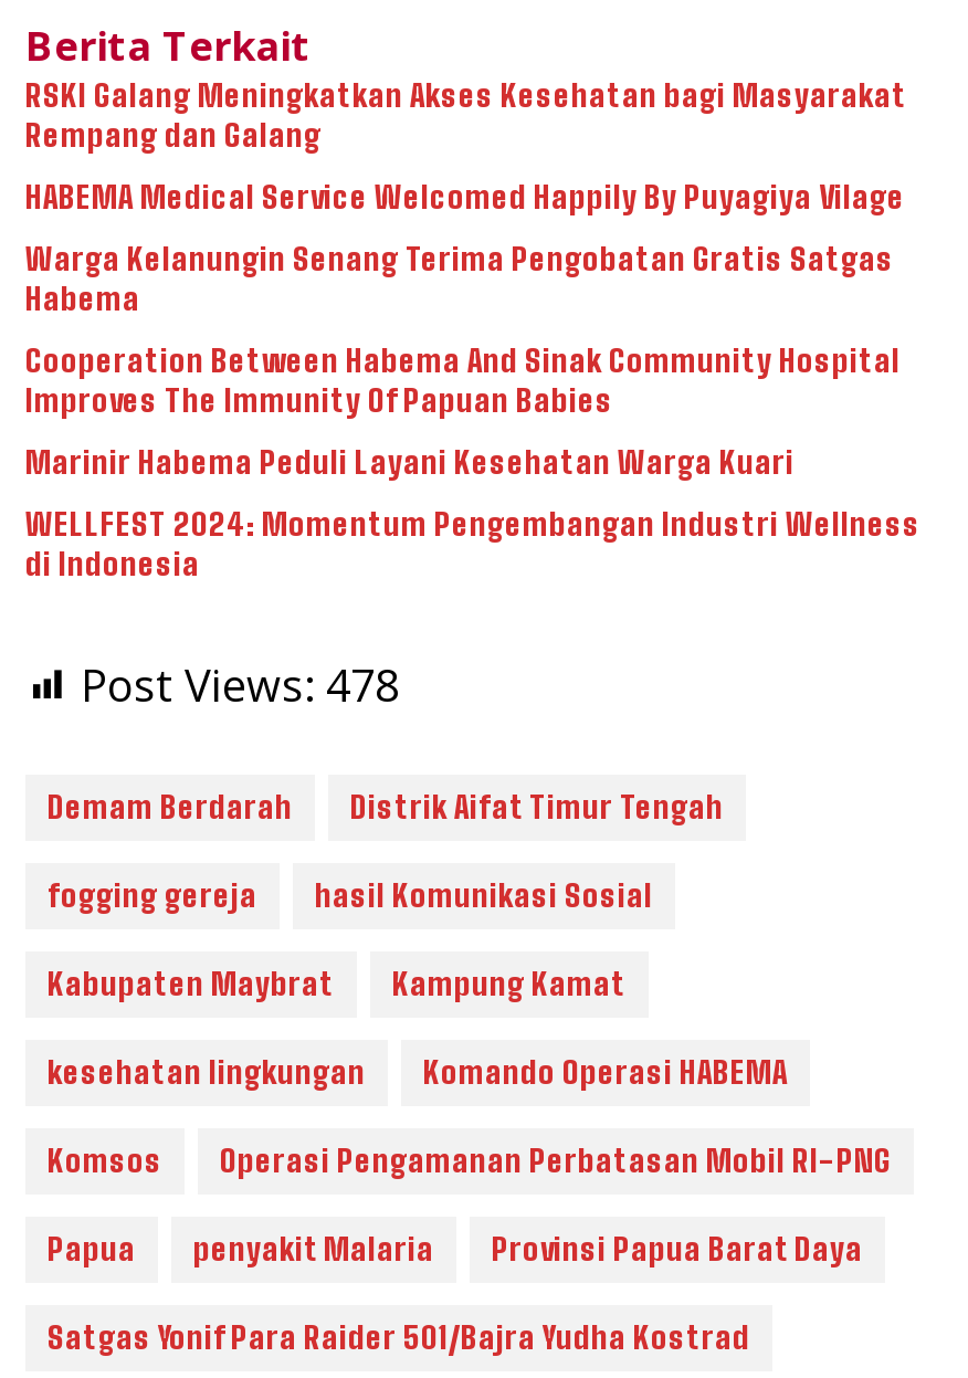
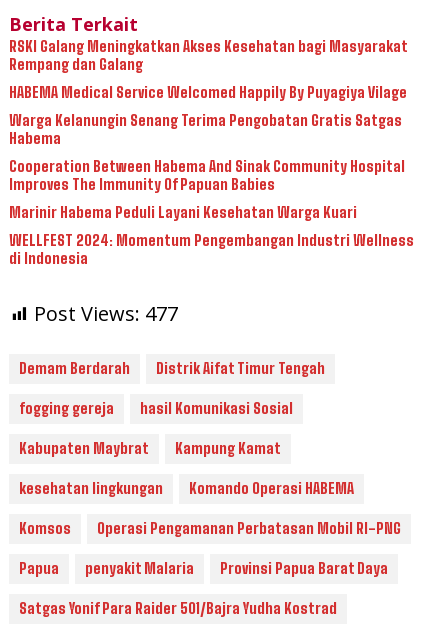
[81,654,399,714] Post Views: 478 -> [34,300,178,327] Post Views: 477

